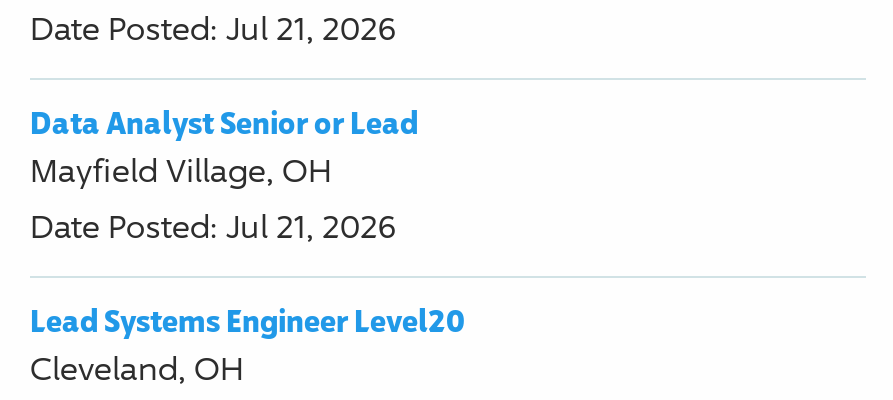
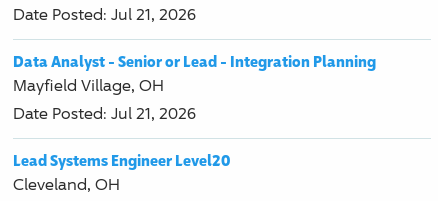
[30,102,418,142] Data Analyst Senior or Lead -> [13,51,376,71] Data Analyst - Senior or Lead - Integration Planning

